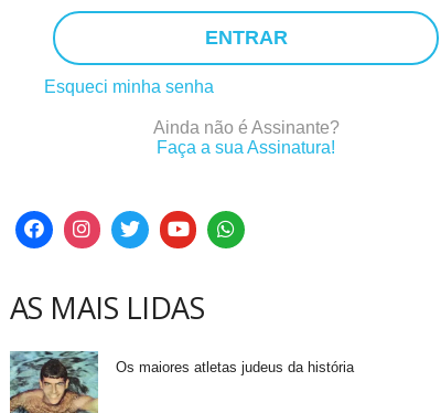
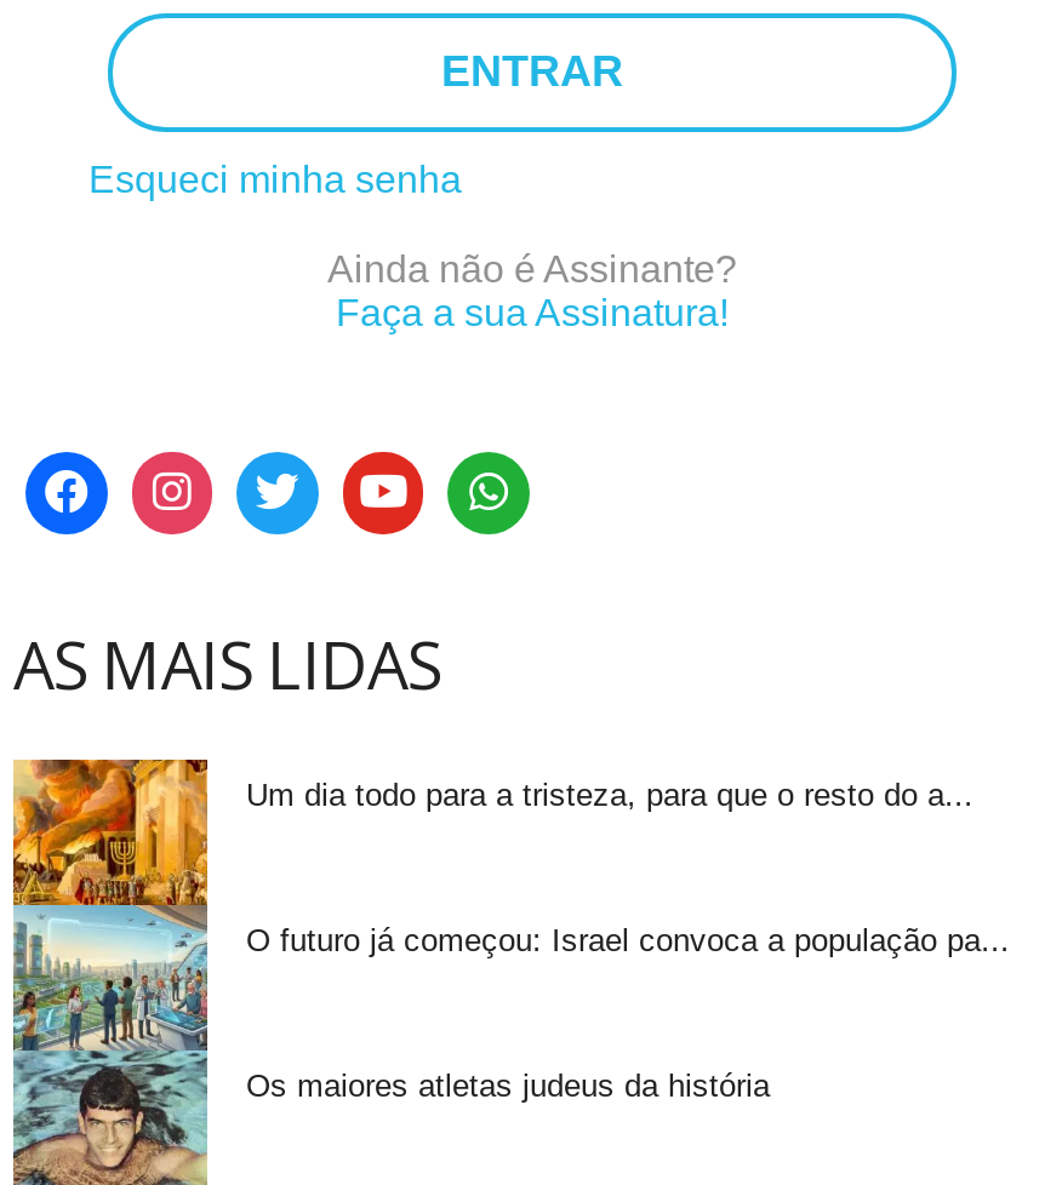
none -> [11,757,973,1053] [image] | Um dia todo para a tristeza, para que o resto do a...
none -> [246,922,1010,958] O futuro já começou: Israel convoca a população pa...

